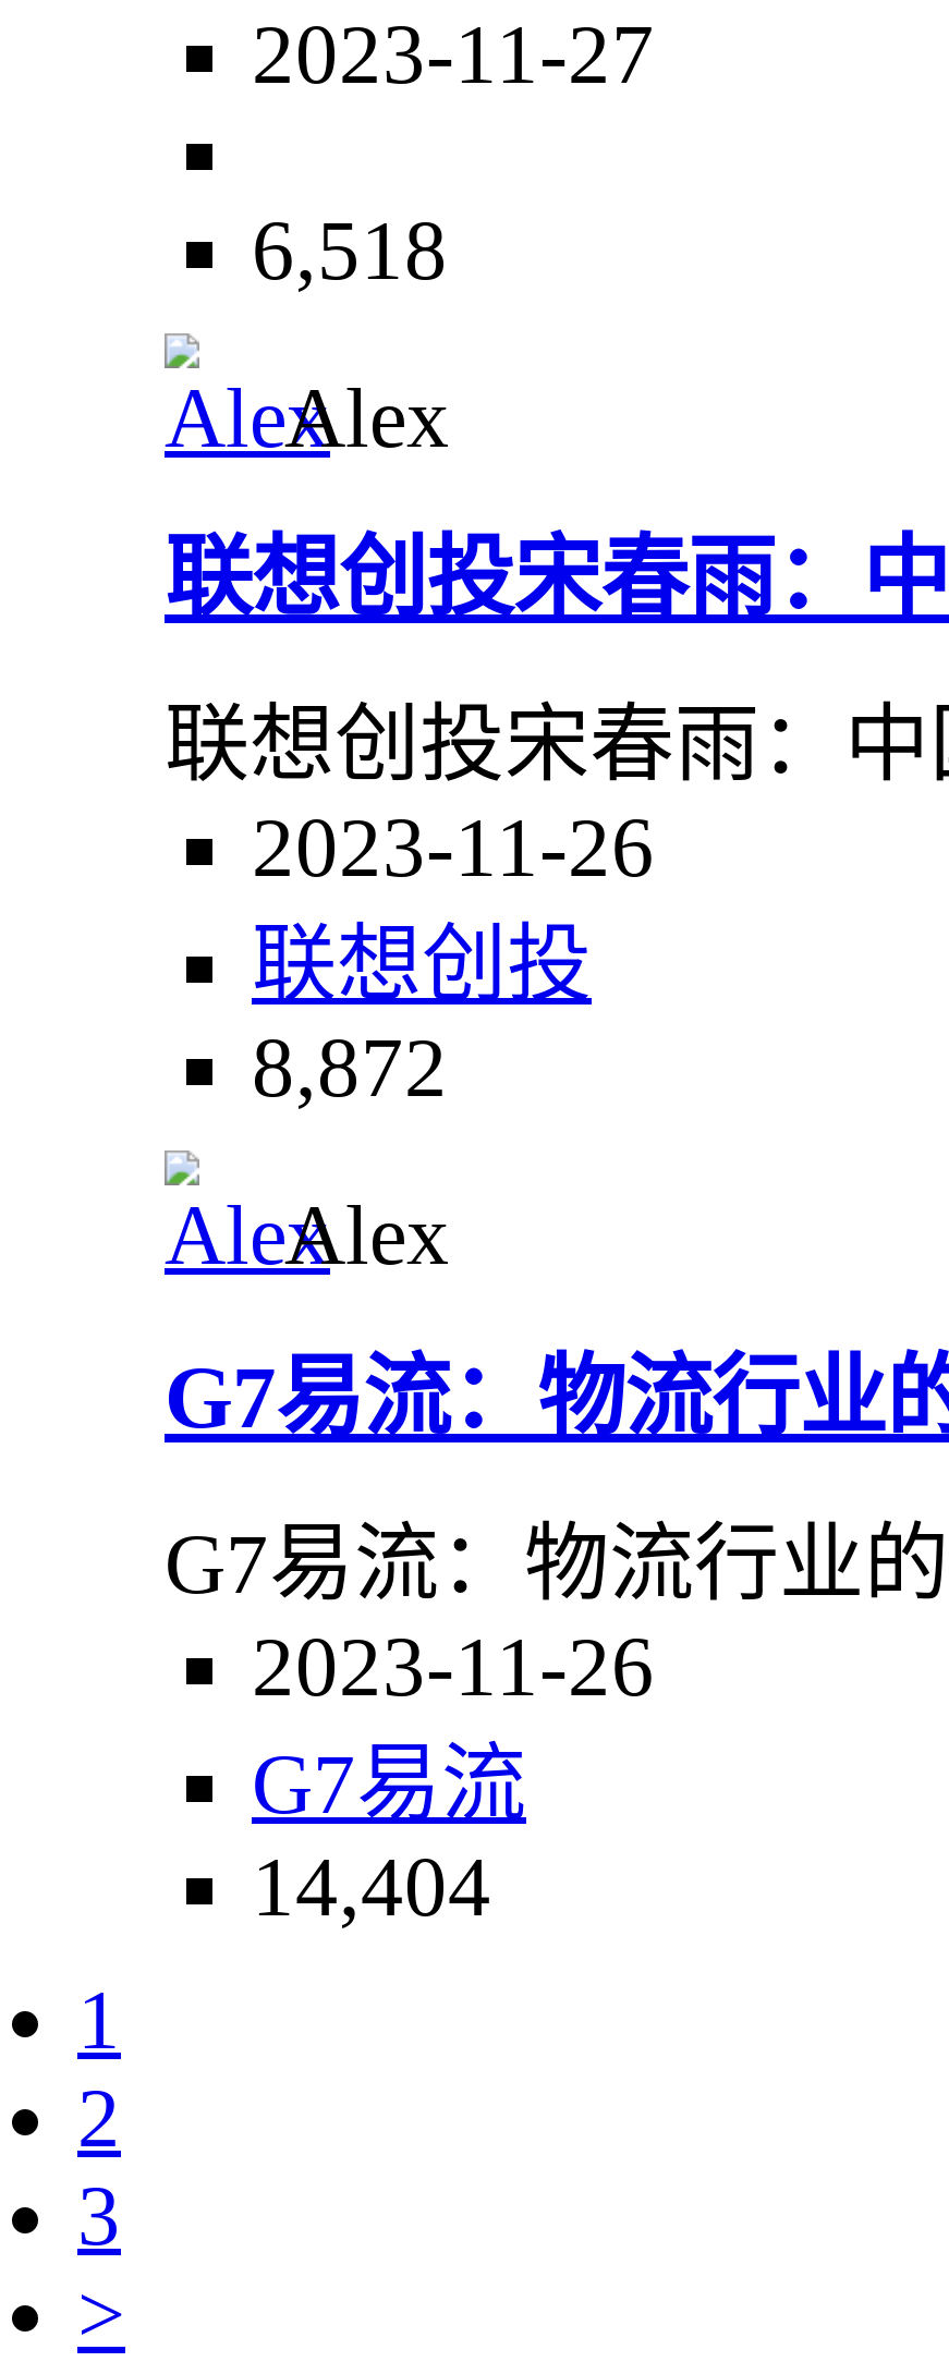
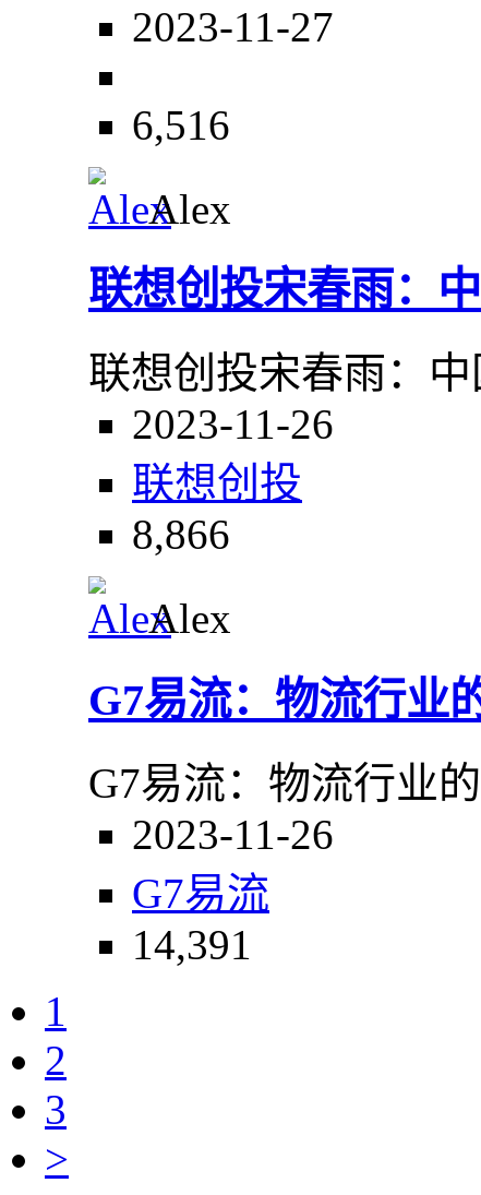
[252,202,448,295] 6,518 -> [132,101,230,148] 6,516
[252,1020,448,1114] 8,872 -> [132,511,230,558] 8,866
[252,1838,491,1932] 14,404 -> [132,921,252,967] 14,391

